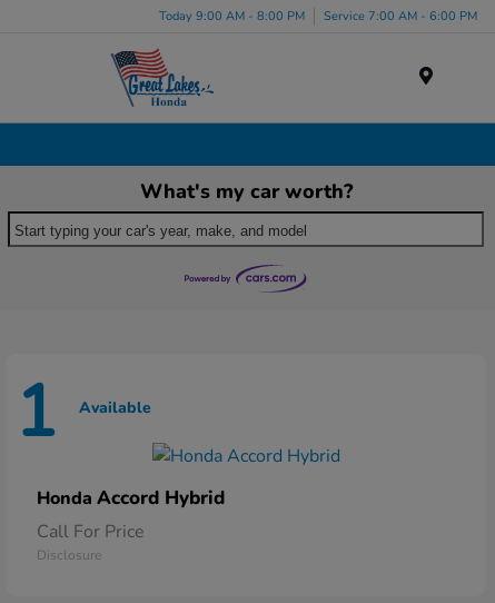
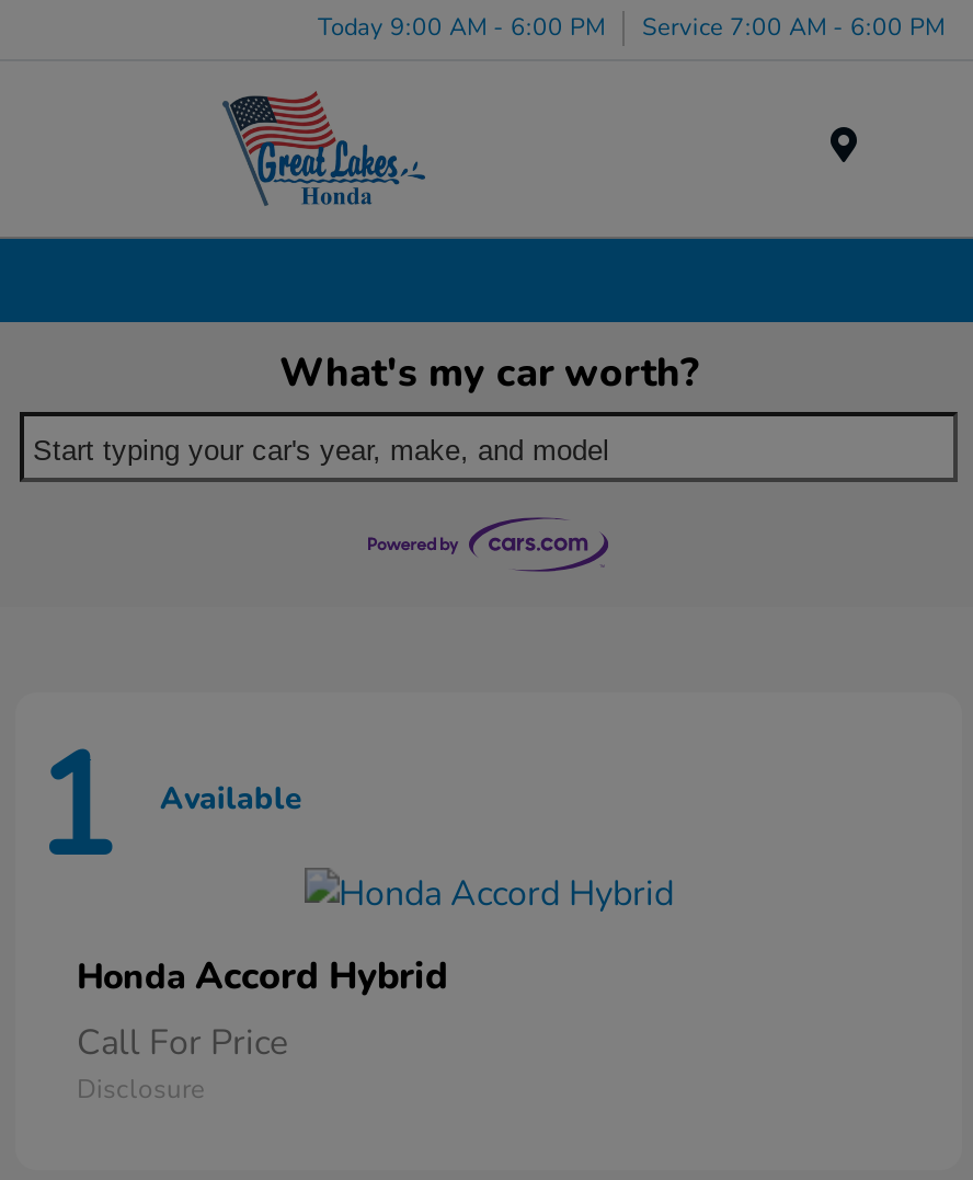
[159,7,477,24] Today 9:00 AM - 8:00 PM Service 7:00 AM - 6:00 PM -> [318,10,945,43] Today 9:00 AM - 6:00 PM Service 7:00 AM - 6:00 PM

